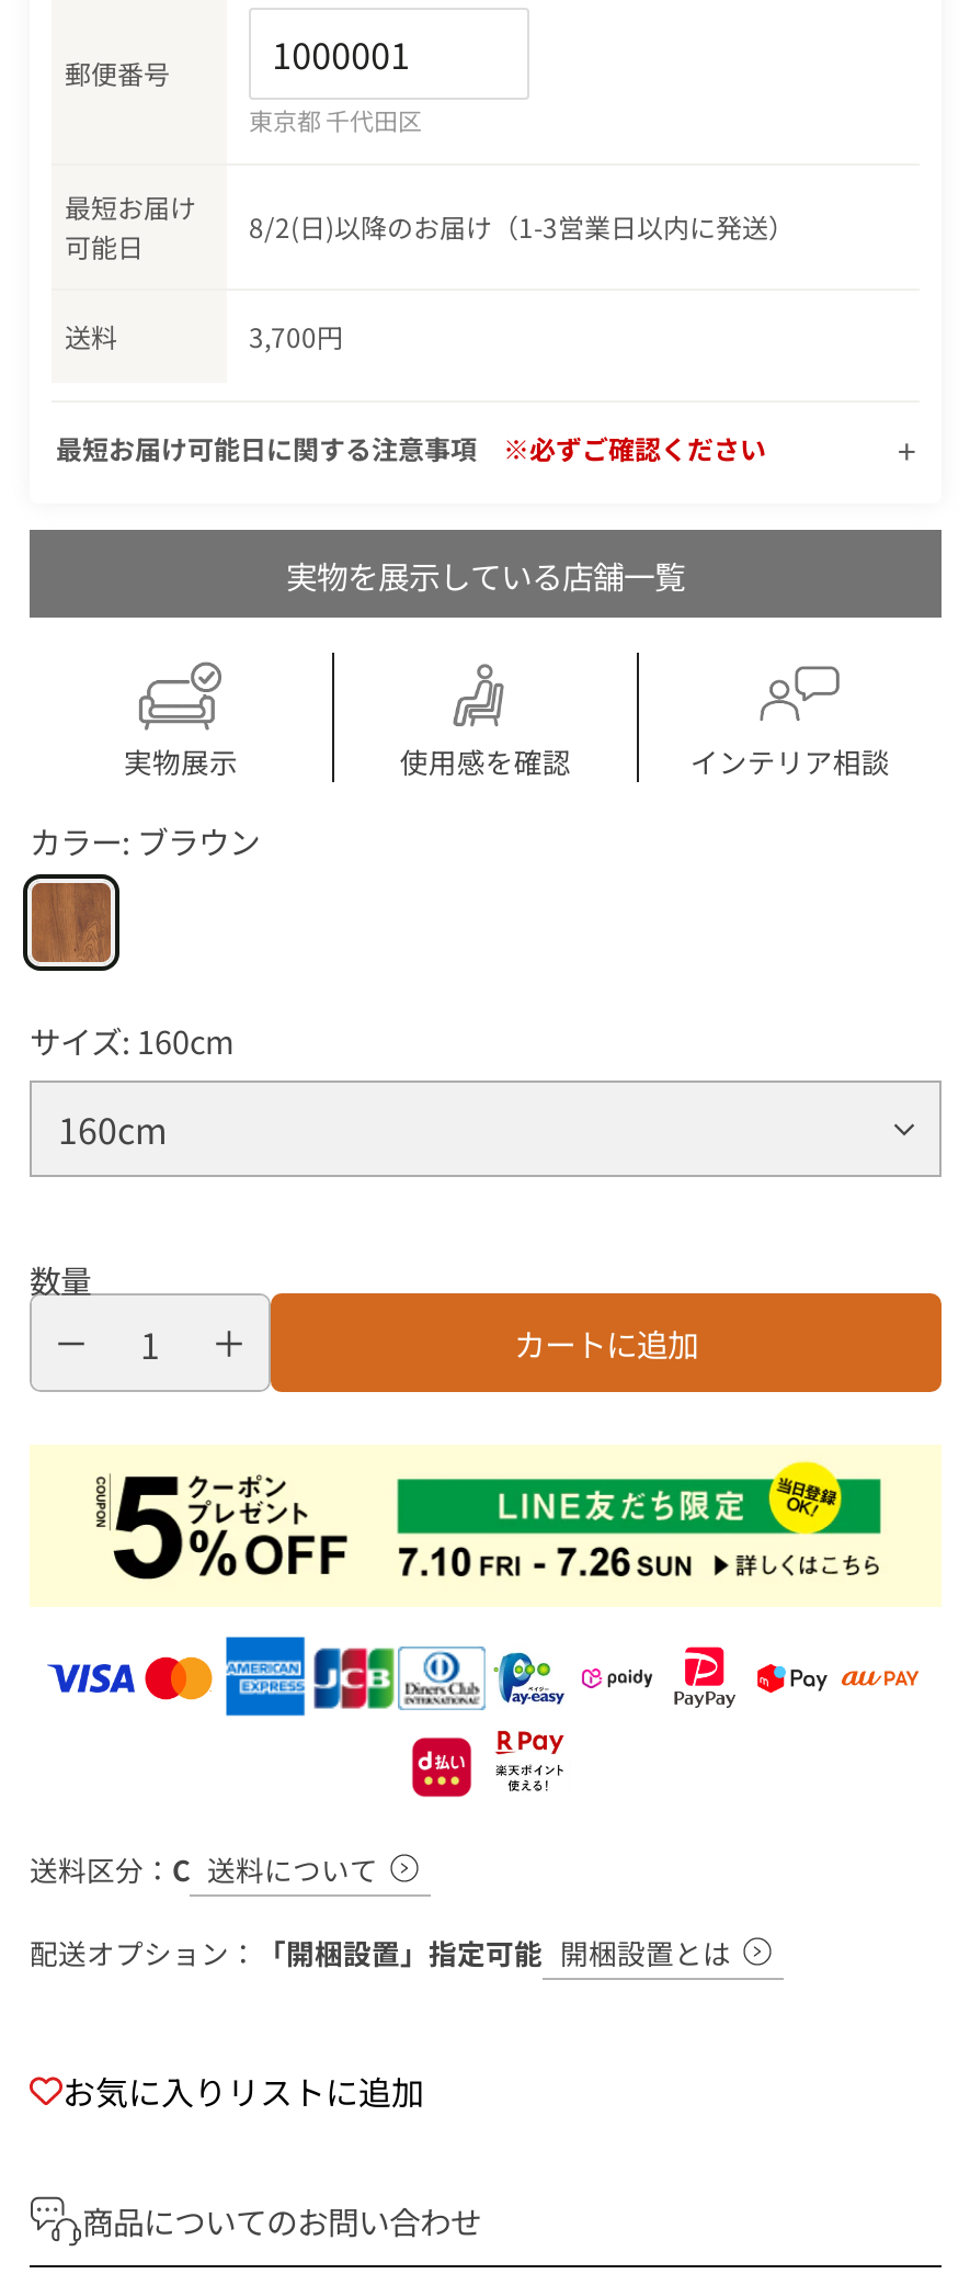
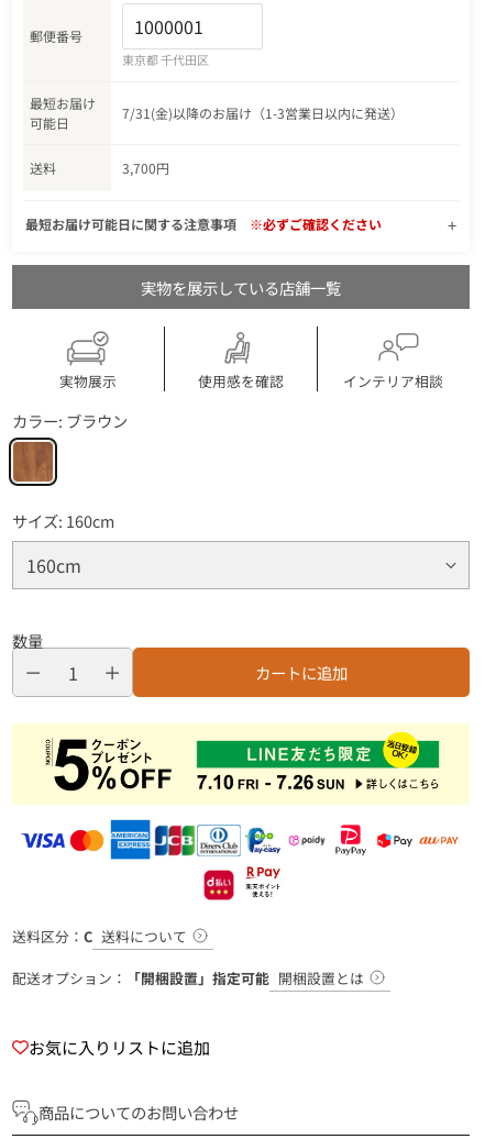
[249,208,795,245] 8/2(日)以降のお届け（1-3営業日以内に発送） -> [122,104,404,122] 7/31(金)以降のお届け（1-3営業日以内に発送）

